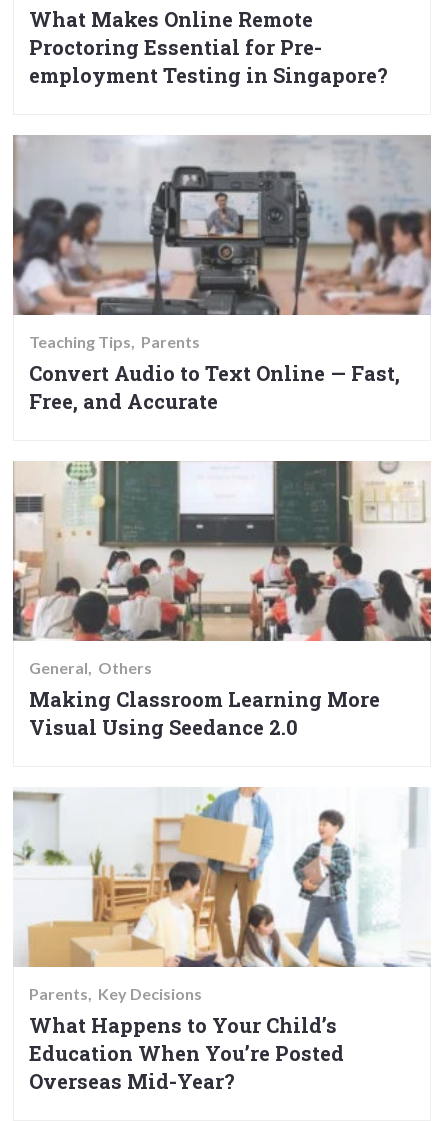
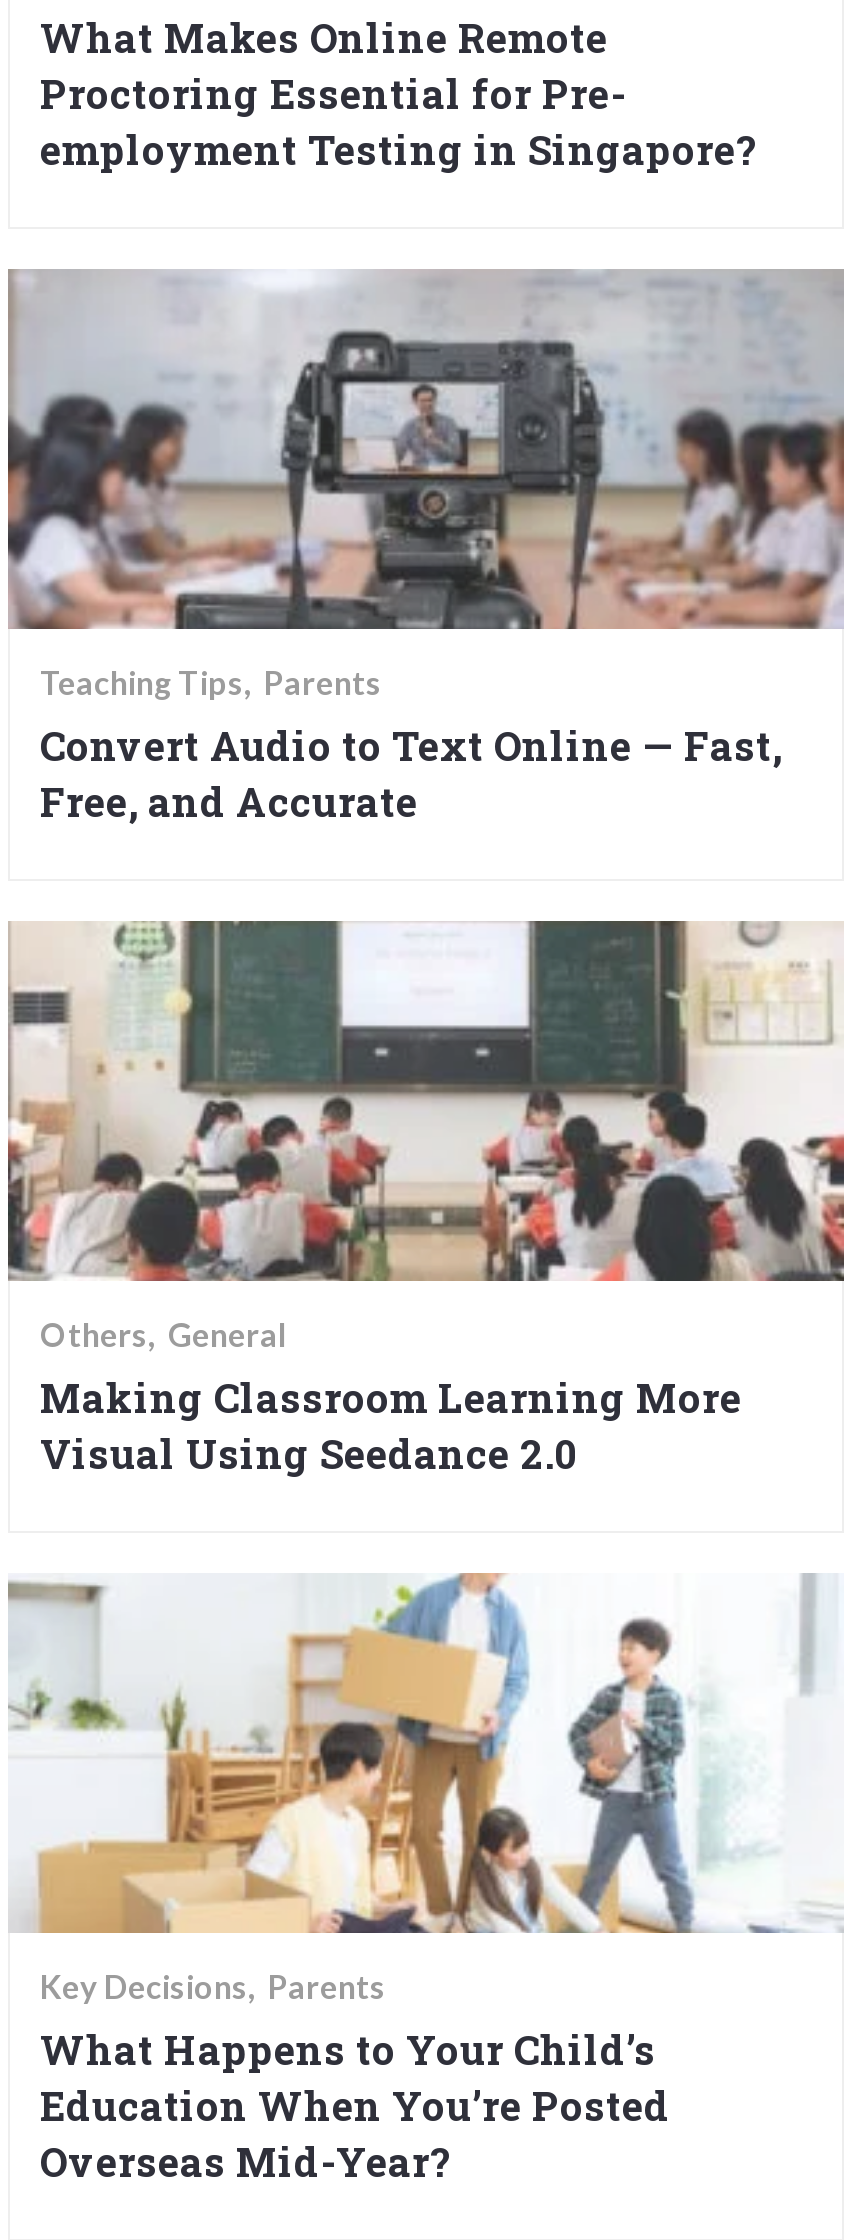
[29,658,152,677] General Others -> [40,1314,286,1352] Others General
[29,984,202,1003] Parents Key Decisions -> [40,1966,386,2004] Key Decisions Parents

